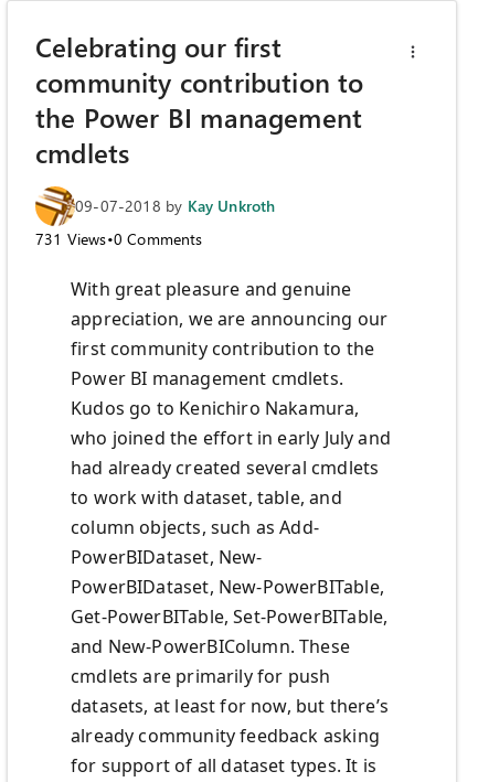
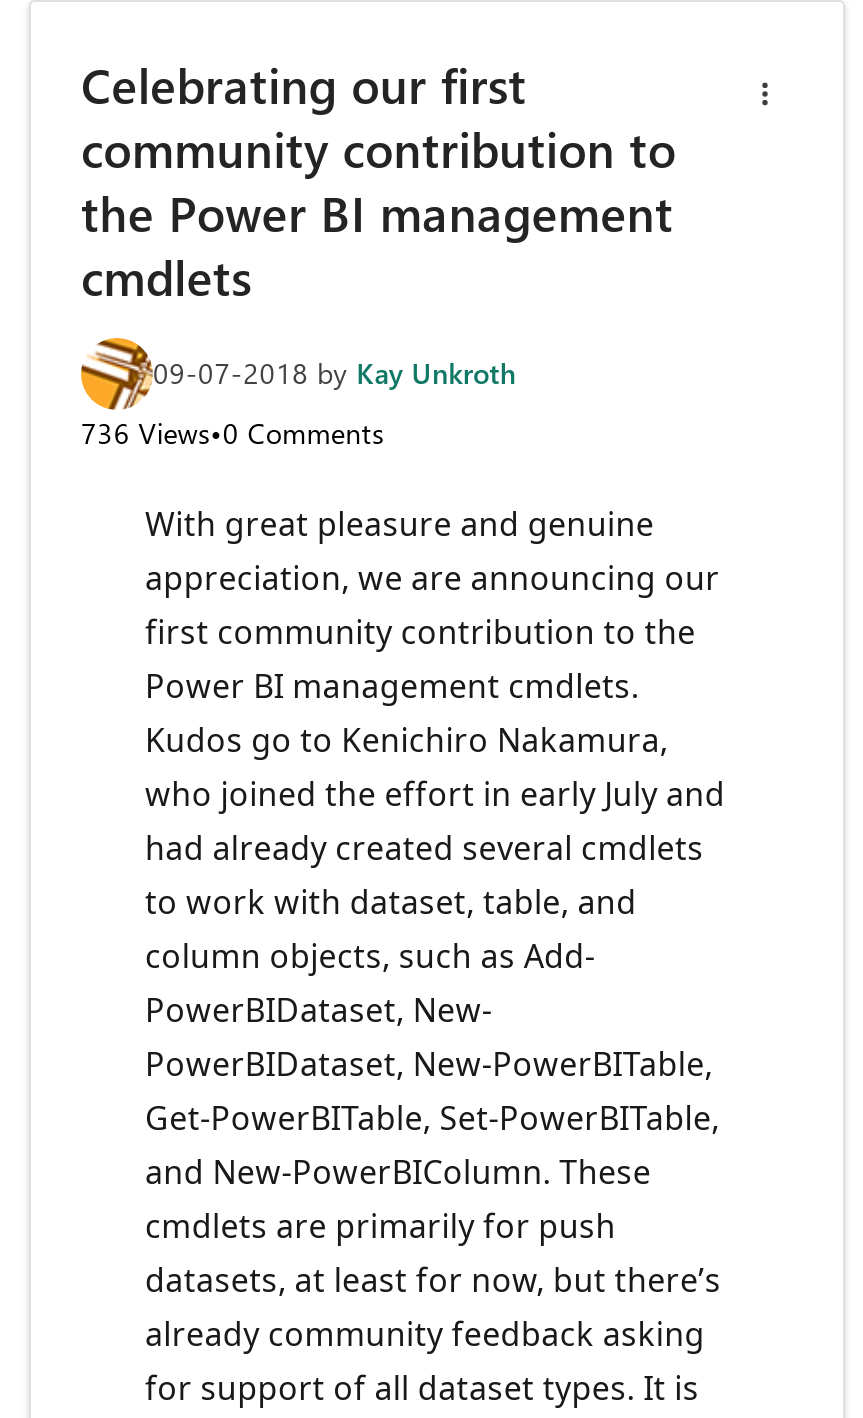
[35,229,203,250] 731 Views•0 Comments -> [81,415,384,453] 736 Views•0 Comments

